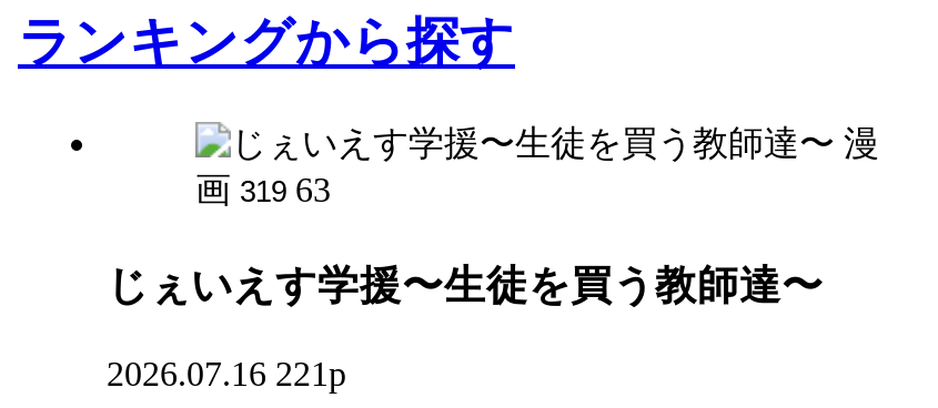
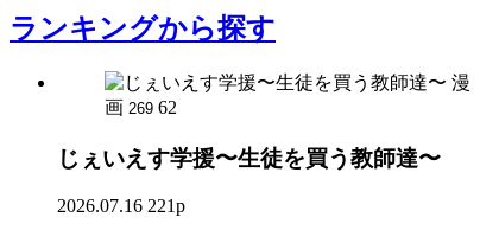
[195,171,331,208] 画 319 63 -> [105,97,177,117] 画 269 62

